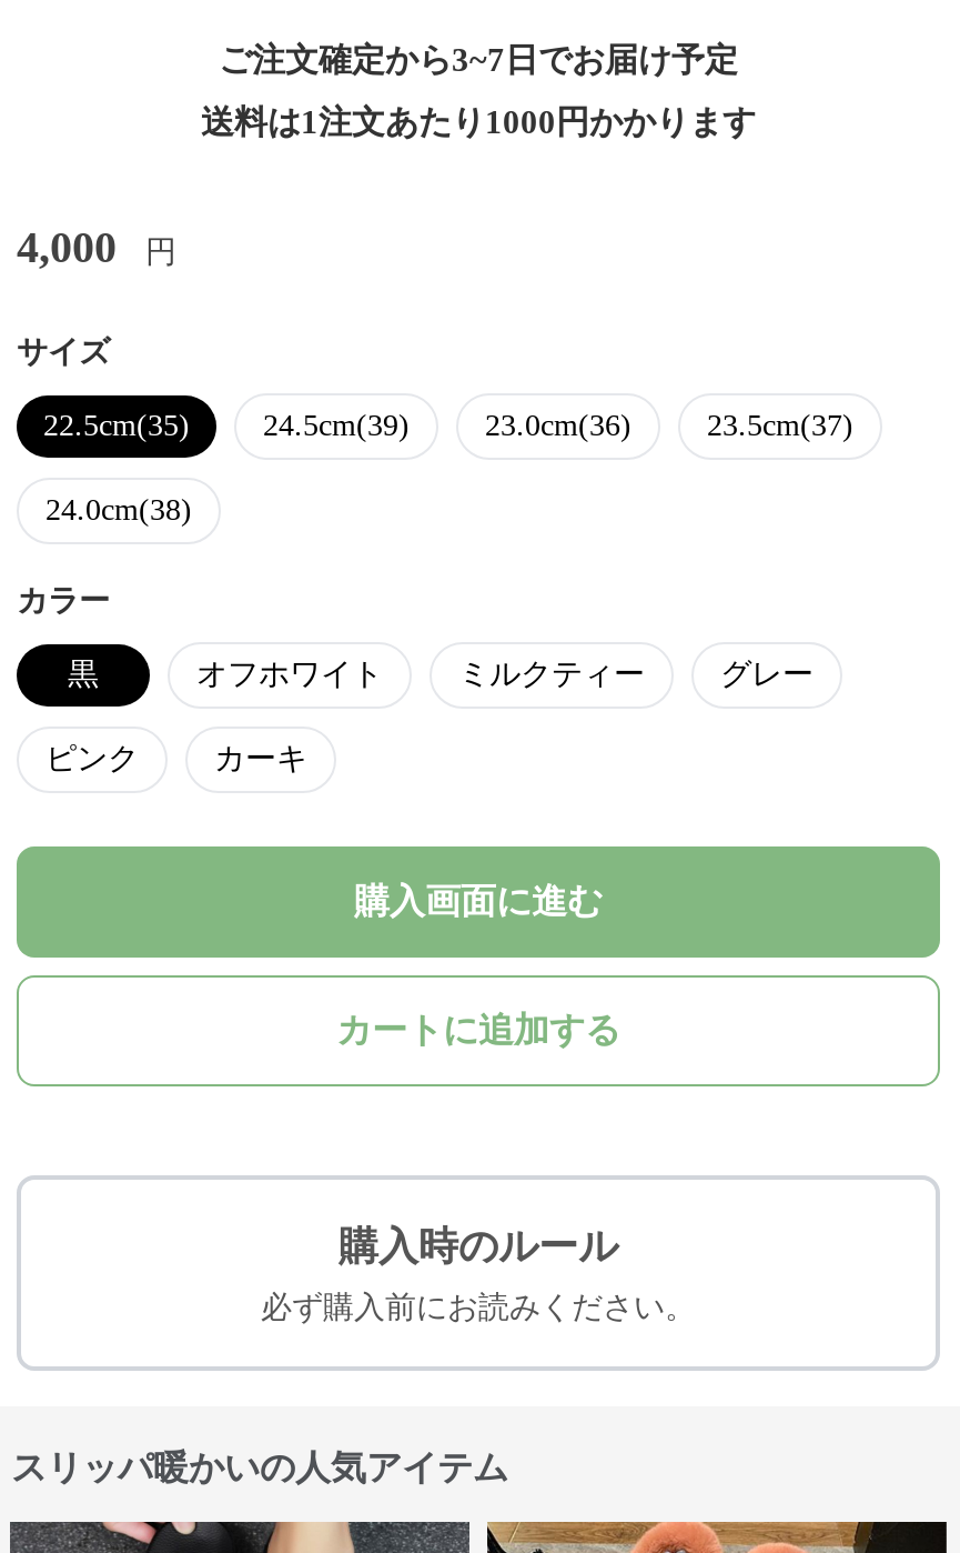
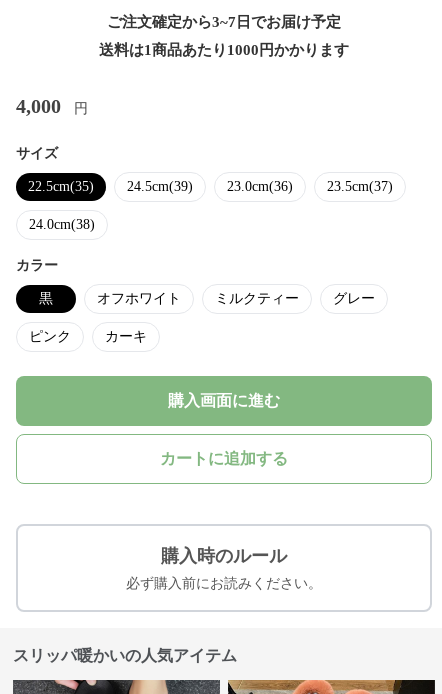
[201,104,756,140] 送料は1注文あたり1000円かかります -> [99,42,349,58] 送料は1商品あたり1000円かかります

